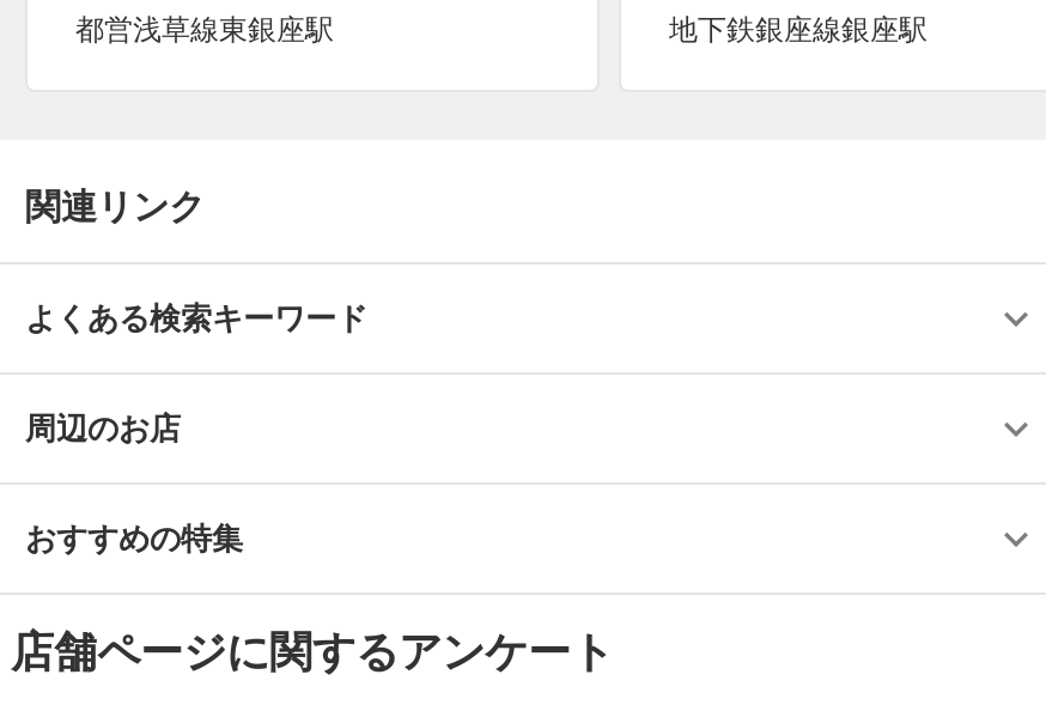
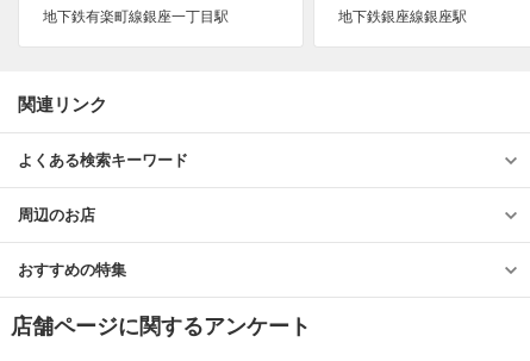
[75,13,334,47] 都営浅草線東銀座駅 -> [43,8,229,25] 地下鉄有楽町線銀座一丁目駅

